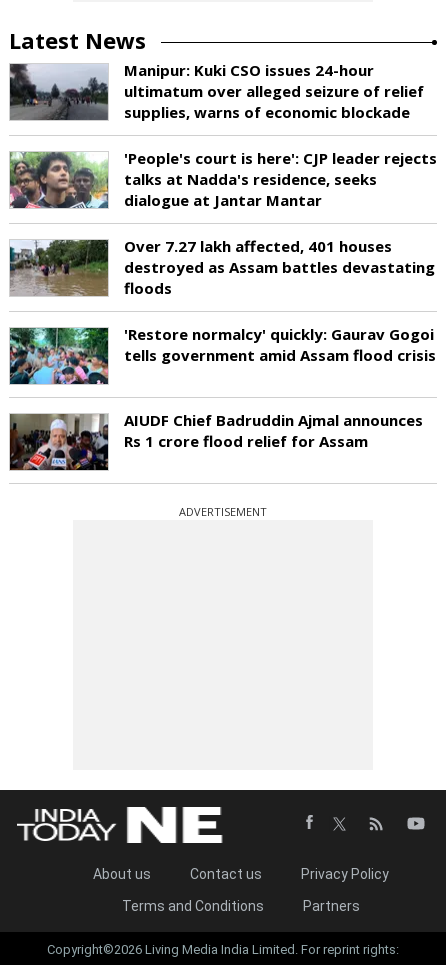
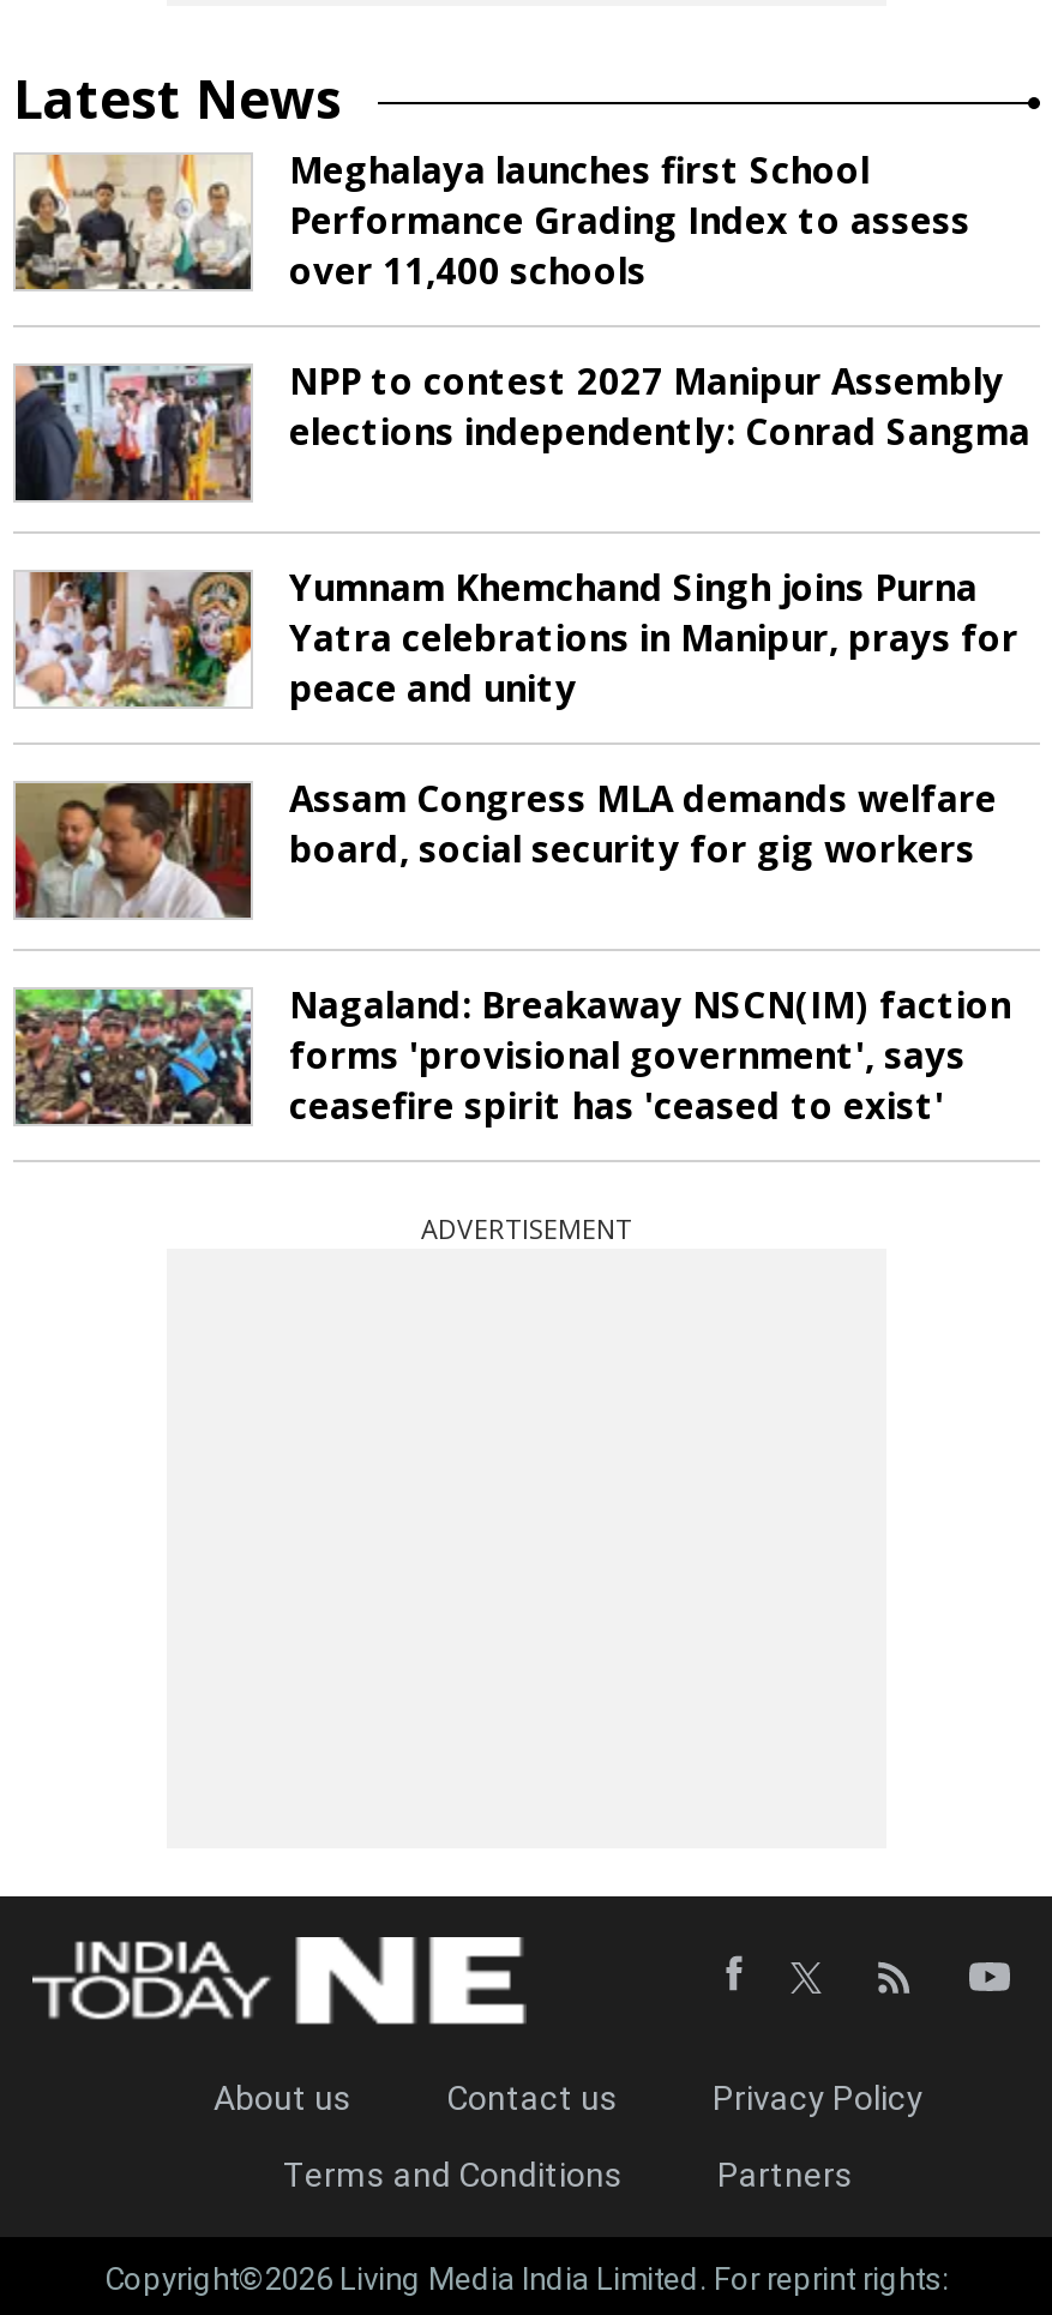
[9,60,424,122] [image] | Manipur: Kuki CSO issues 24-hour | ultimatum over alleged seizure of relief | supplies, warns of economic blockade -> [16,145,970,293] [image] | Meghalaya launches first School | Performance Grading Index to assess | over 11,400 schools
[9,148,437,210] [image] | 'People's court is here': CJP leader rejects | talks at Nadda's residence, seeks | dialogue at Jantar Mantar -> [13,356,1030,503] [image] | NPP to contest 2027 Manipur Assembly | elections independently: Conrad Sangma
[9,236,435,298] [image] | Over 7.27 lakh affected, 401 houses | destroyed as Assam battles devastating | floods -> [13,562,1018,711] [image] | Yumnam Khemchand Singh joins Purna | Yatra celebrations in Manipur, prays for | peace and unity
[9,324,436,385] [image] | 'Restore normalcy' quickly: Gaurav Gogoi | tells government amid Assam flood crisis -> [13,773,997,922] [image] | Assam Congress MLA demands welfare | board, social security for gig workers
[10,410,423,471] [image] | AIUDF Chief Badruddin Ajmal announces | Rs 1 crore flood relief for Assam -> [13,979,1011,1129] [image] | Nagaland: Breakaway NSCN(IM) faction | forms 'provisional government', says | ceasefire spirit has 'ceased to exist'

